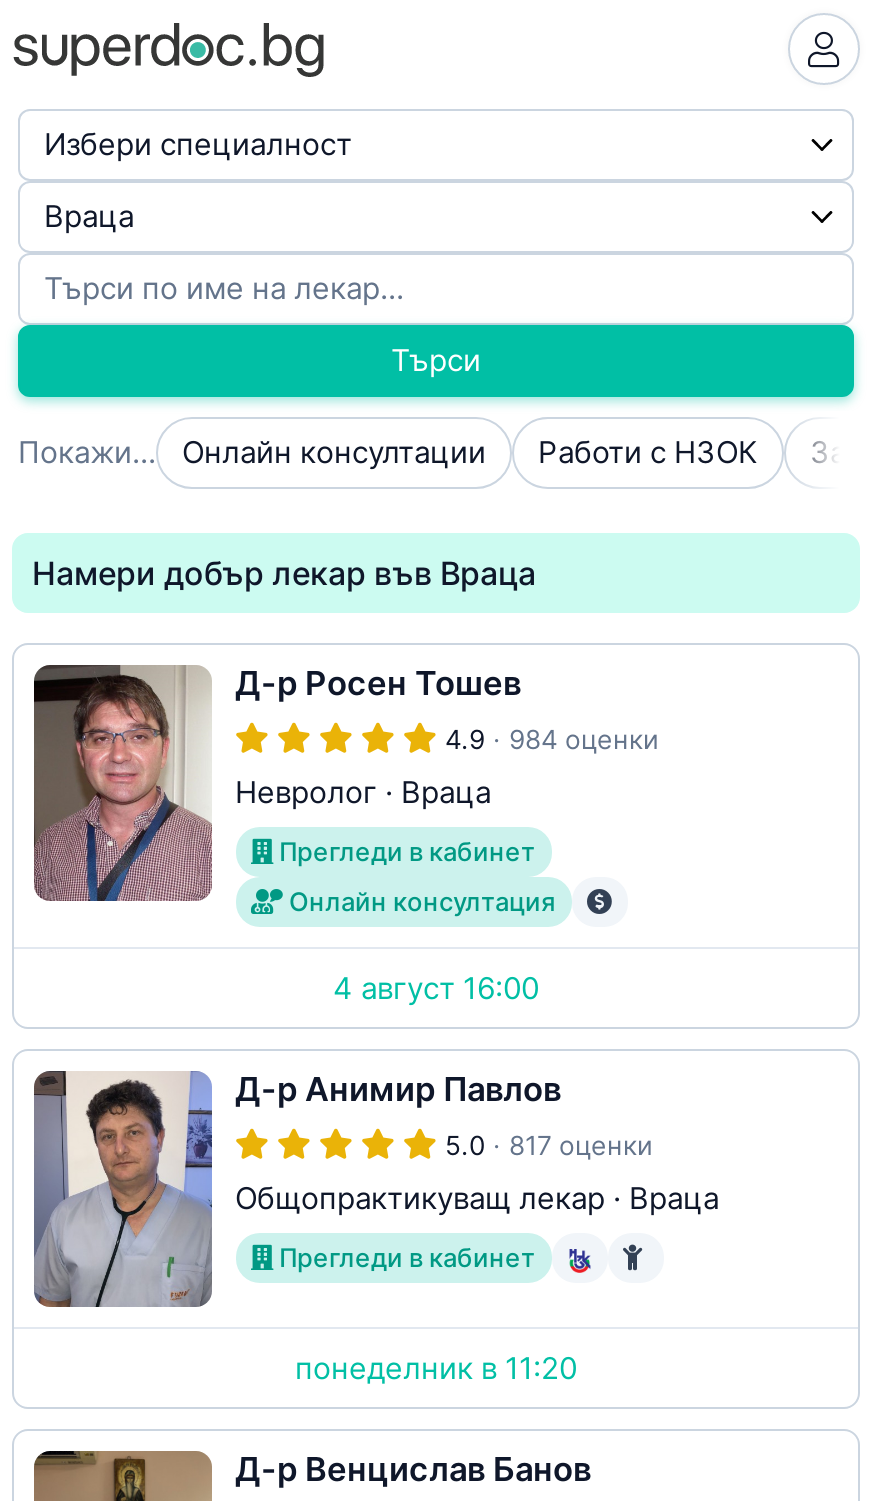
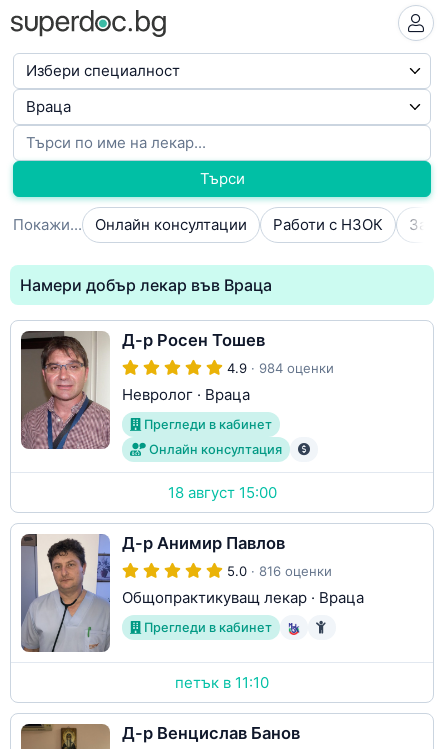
[333,969,539,1007] 4 август 16:00 -> [167,483,276,502] 18 август 15:00
[445,1128,653,1160] 5.0 · 817 оценки -> [226,562,331,578] 5.0 · 816 оценки
[295,1349,577,1387] понеделник в 11:20 -> [175,673,269,692] петък в 11:10

